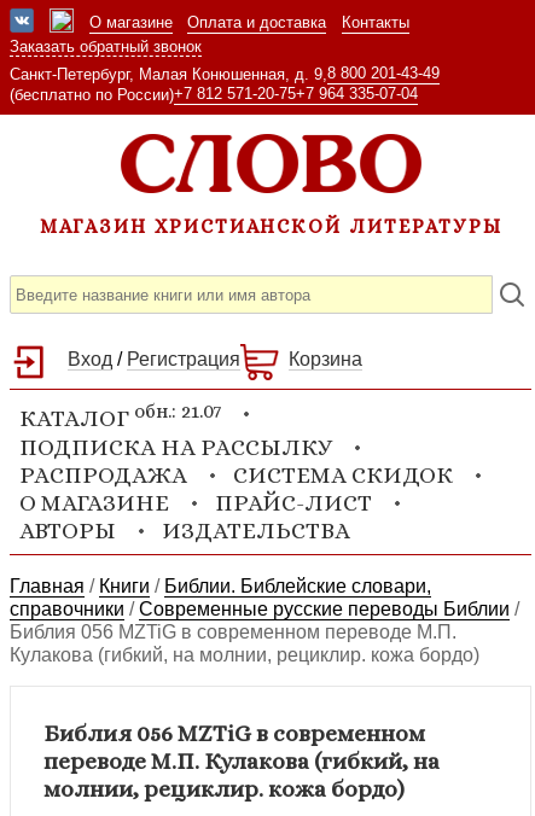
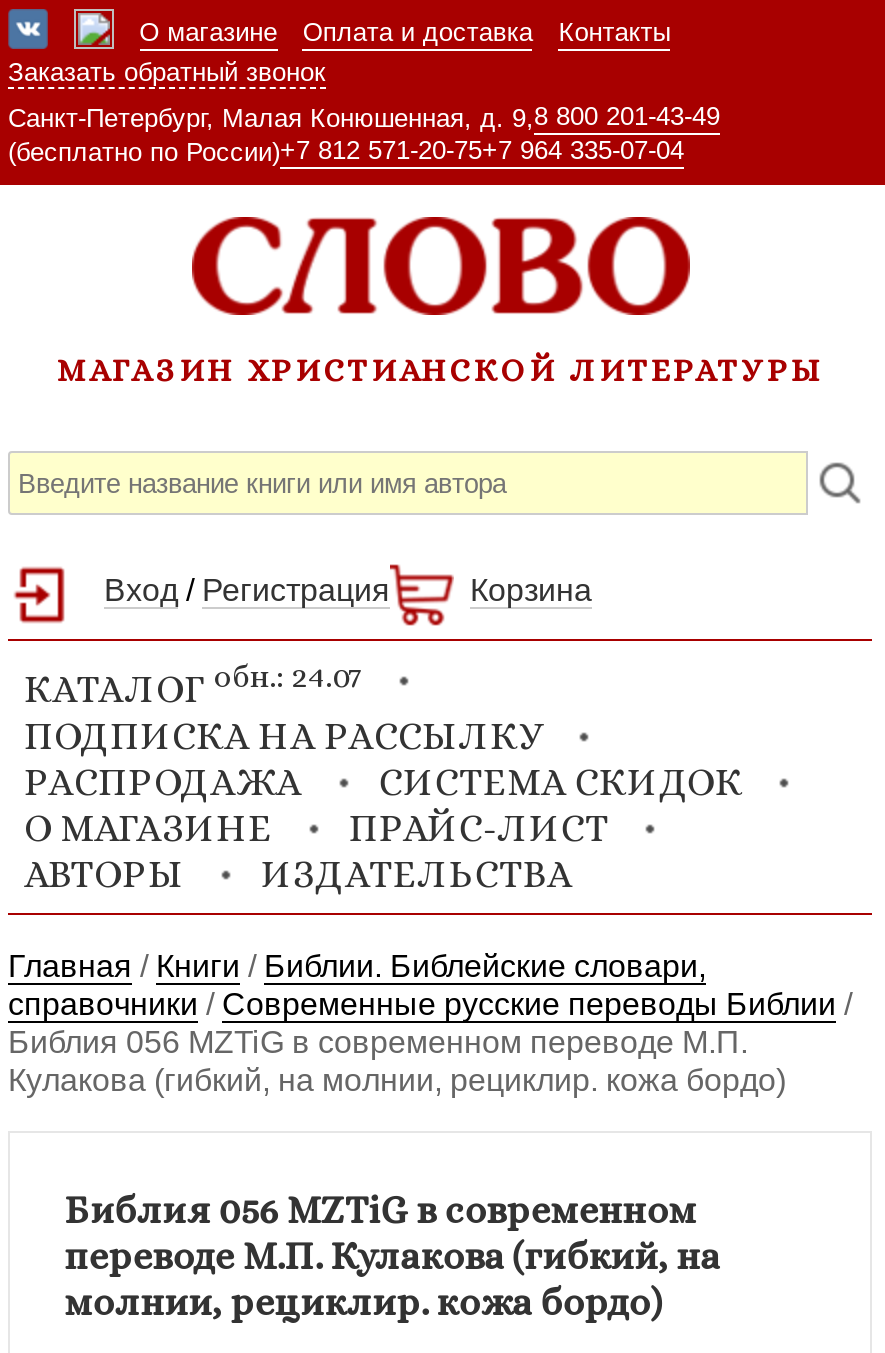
[19,400,221,432] КАТАЛОГ обн.: 21.07 -> [24,658,362,711] КАТАЛОГ обн.: 24.07

